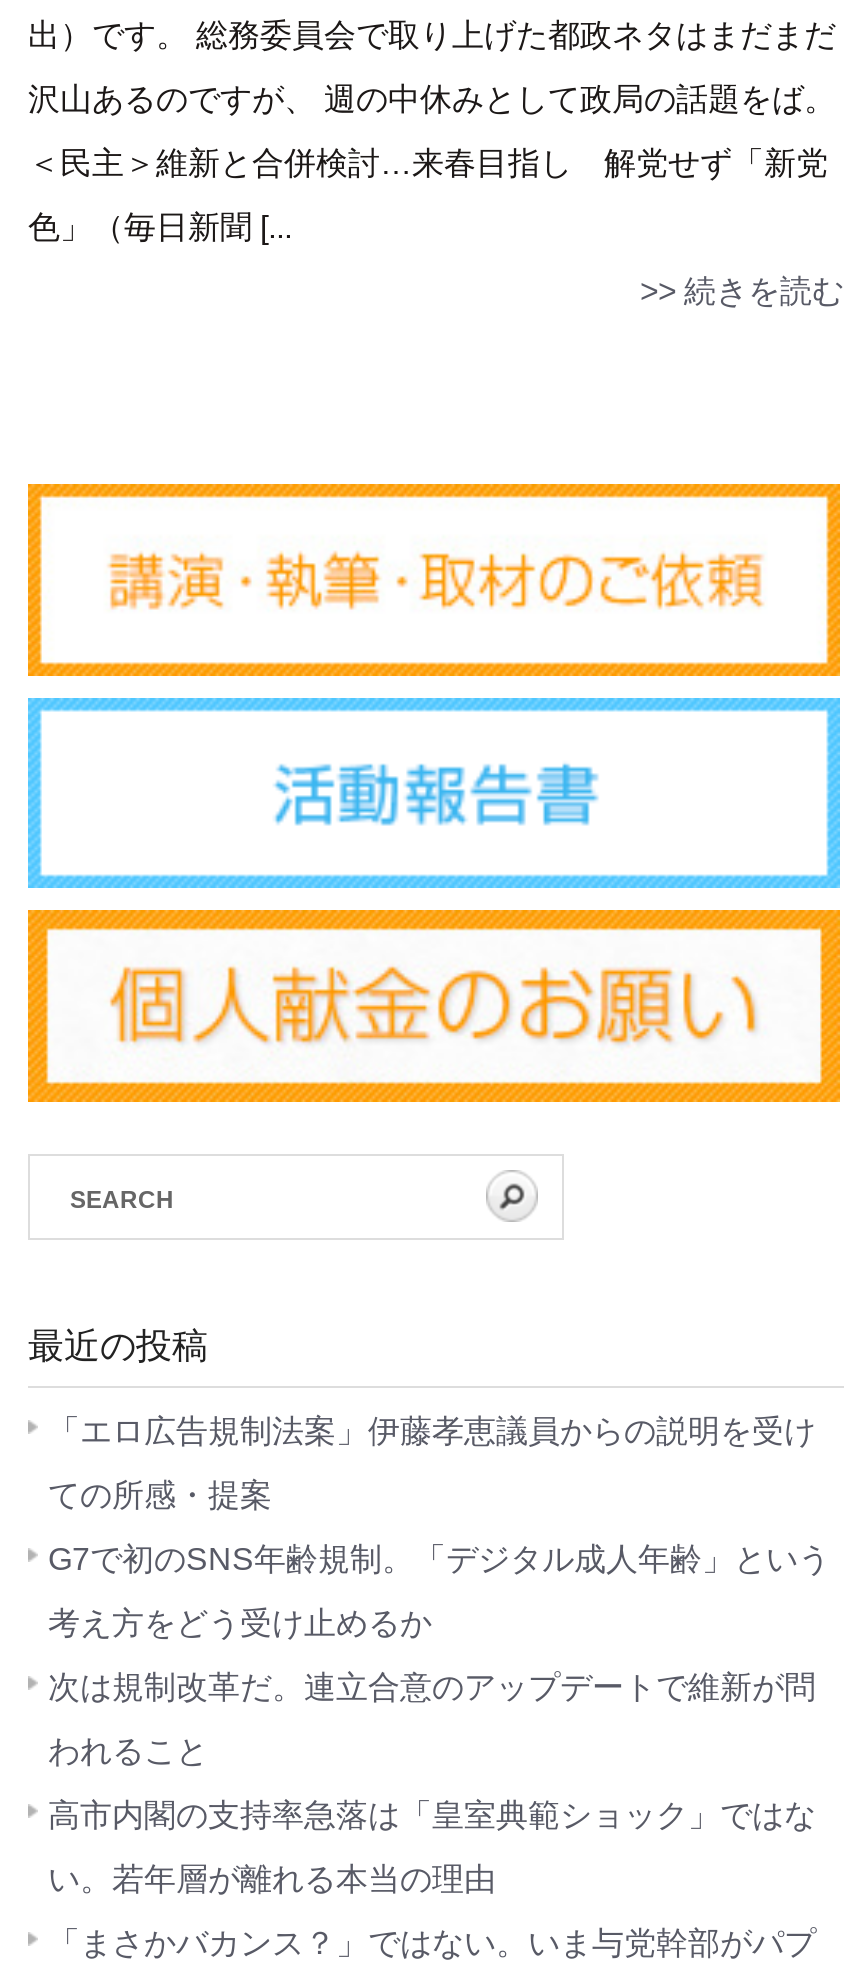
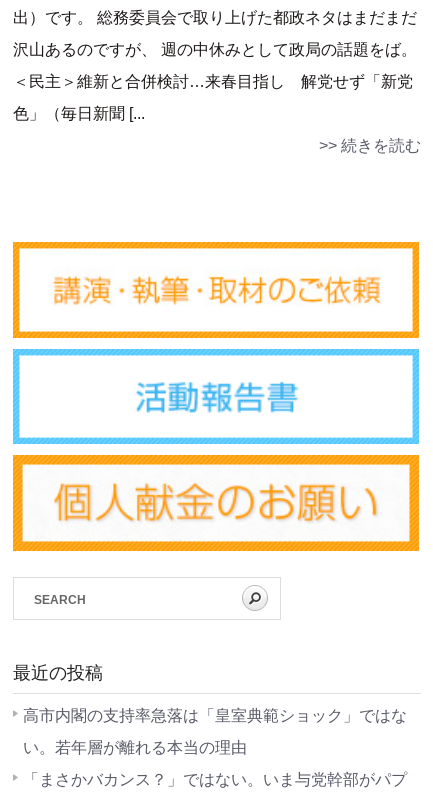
[48,1413,830,1767] 「エロ広告規制法案」伊藤孝恵議員からの説明を受け | ての所感・提案 | G7で初のSNS年齢規制。「デジタル成人年齢」という | 考え方をどう受け止めるか | 次は規制改革だ。連立合意のアップデートで維新が問 | われること -> none

